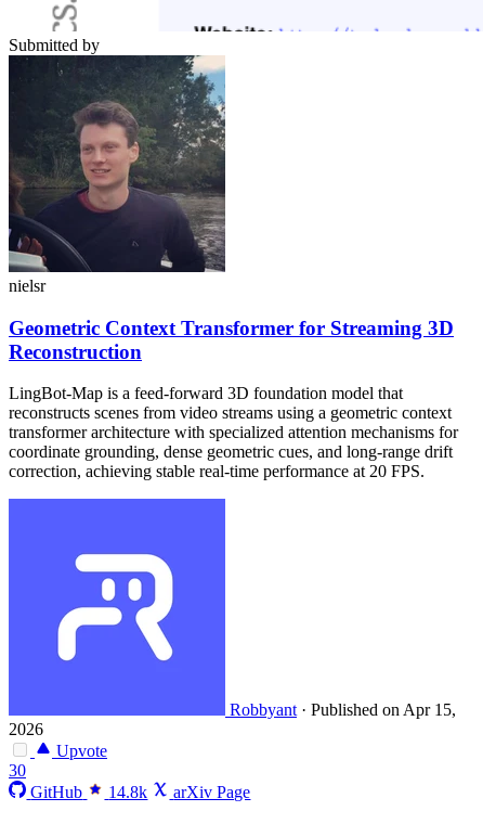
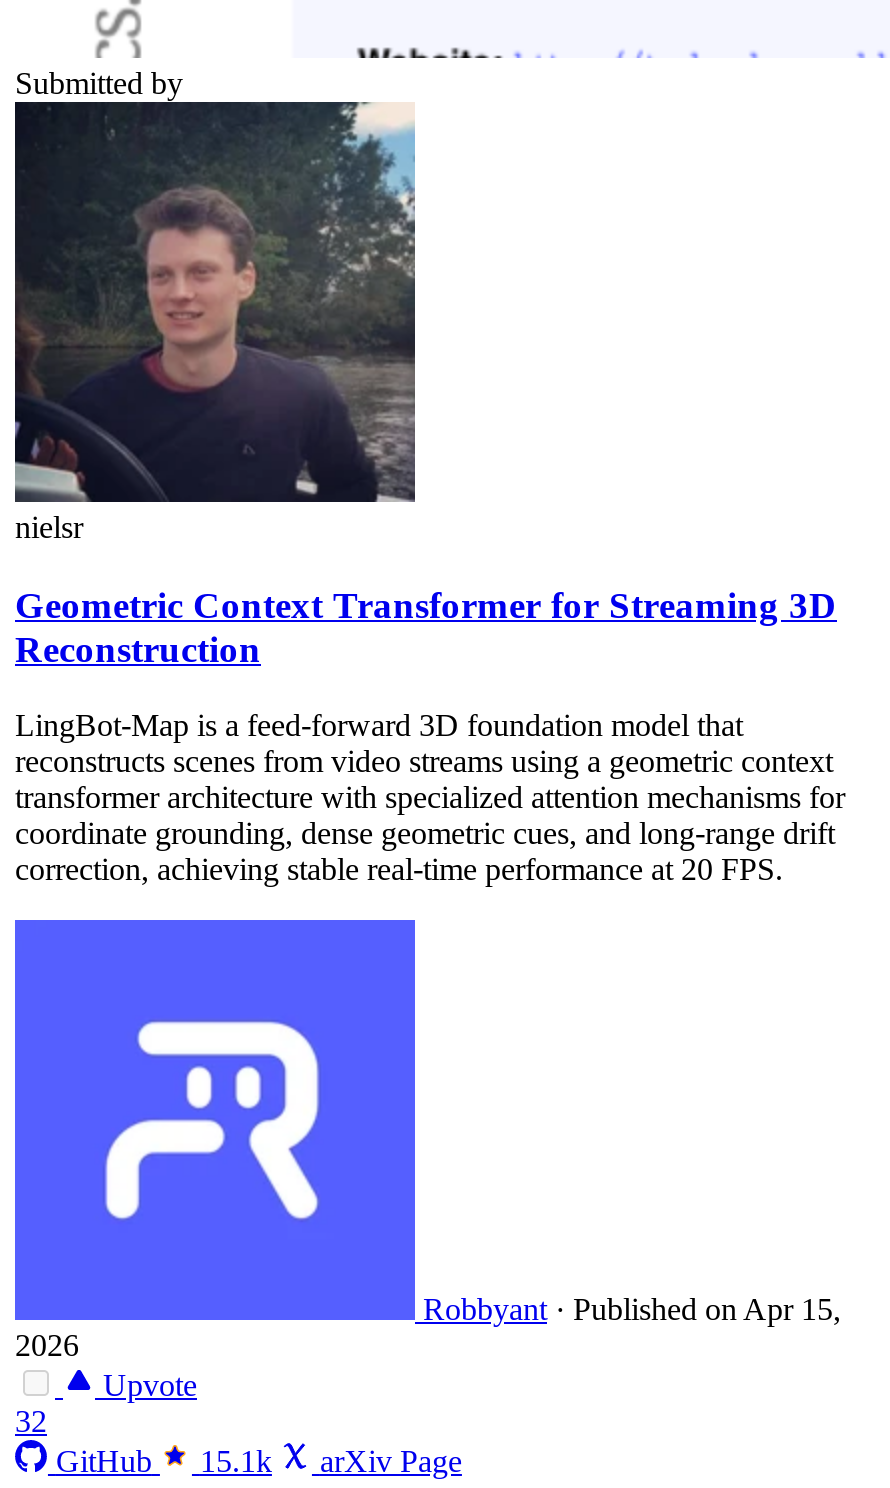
[9,762,26,780] 30 -> [15,1405,47,1439] 32
[31,783,251,802] GitHub 14.8k arXiv Page -> [56,1445,462,1479] GitHub 15.1k arXiv Page

